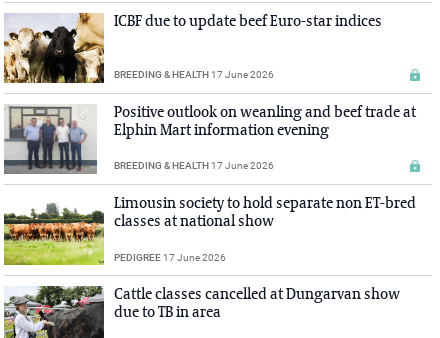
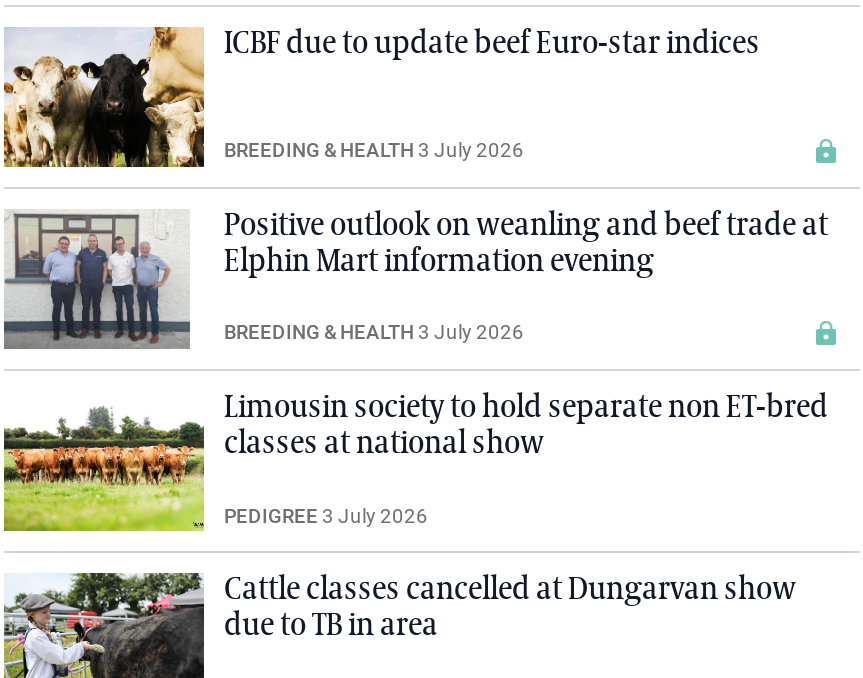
[114,69,274,80] BREEDING & HEALTH 17 June 2026 -> [224,140,524,162] BREEDING & HEALTH 3 July 2026
[114,160,274,171] BREEDING & HEALTH 17 June 2026 -> [224,322,524,344] BREEDING & HEALTH 3 July 2026
[114,252,226,263] PEDIGREE 17 June 2026 -> [224,506,428,528] PEDIGREE 3 July 2026

